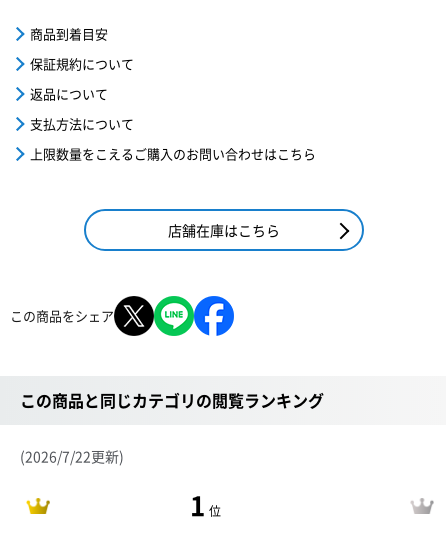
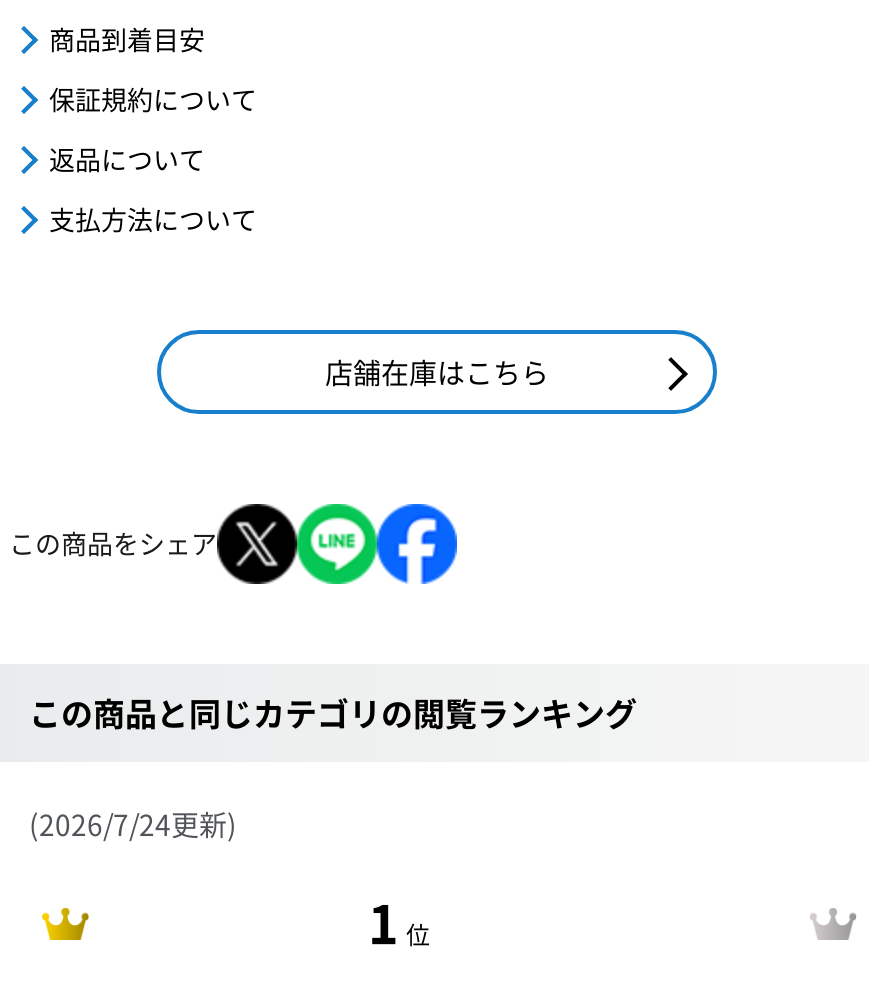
[30,144,316,163] 上限数量をこえるご購入のお問い合わせはこちら -> none
[20,446,124,466] (2026/7/22更新) -> [29,804,237,844] (2026/7/24更新)

